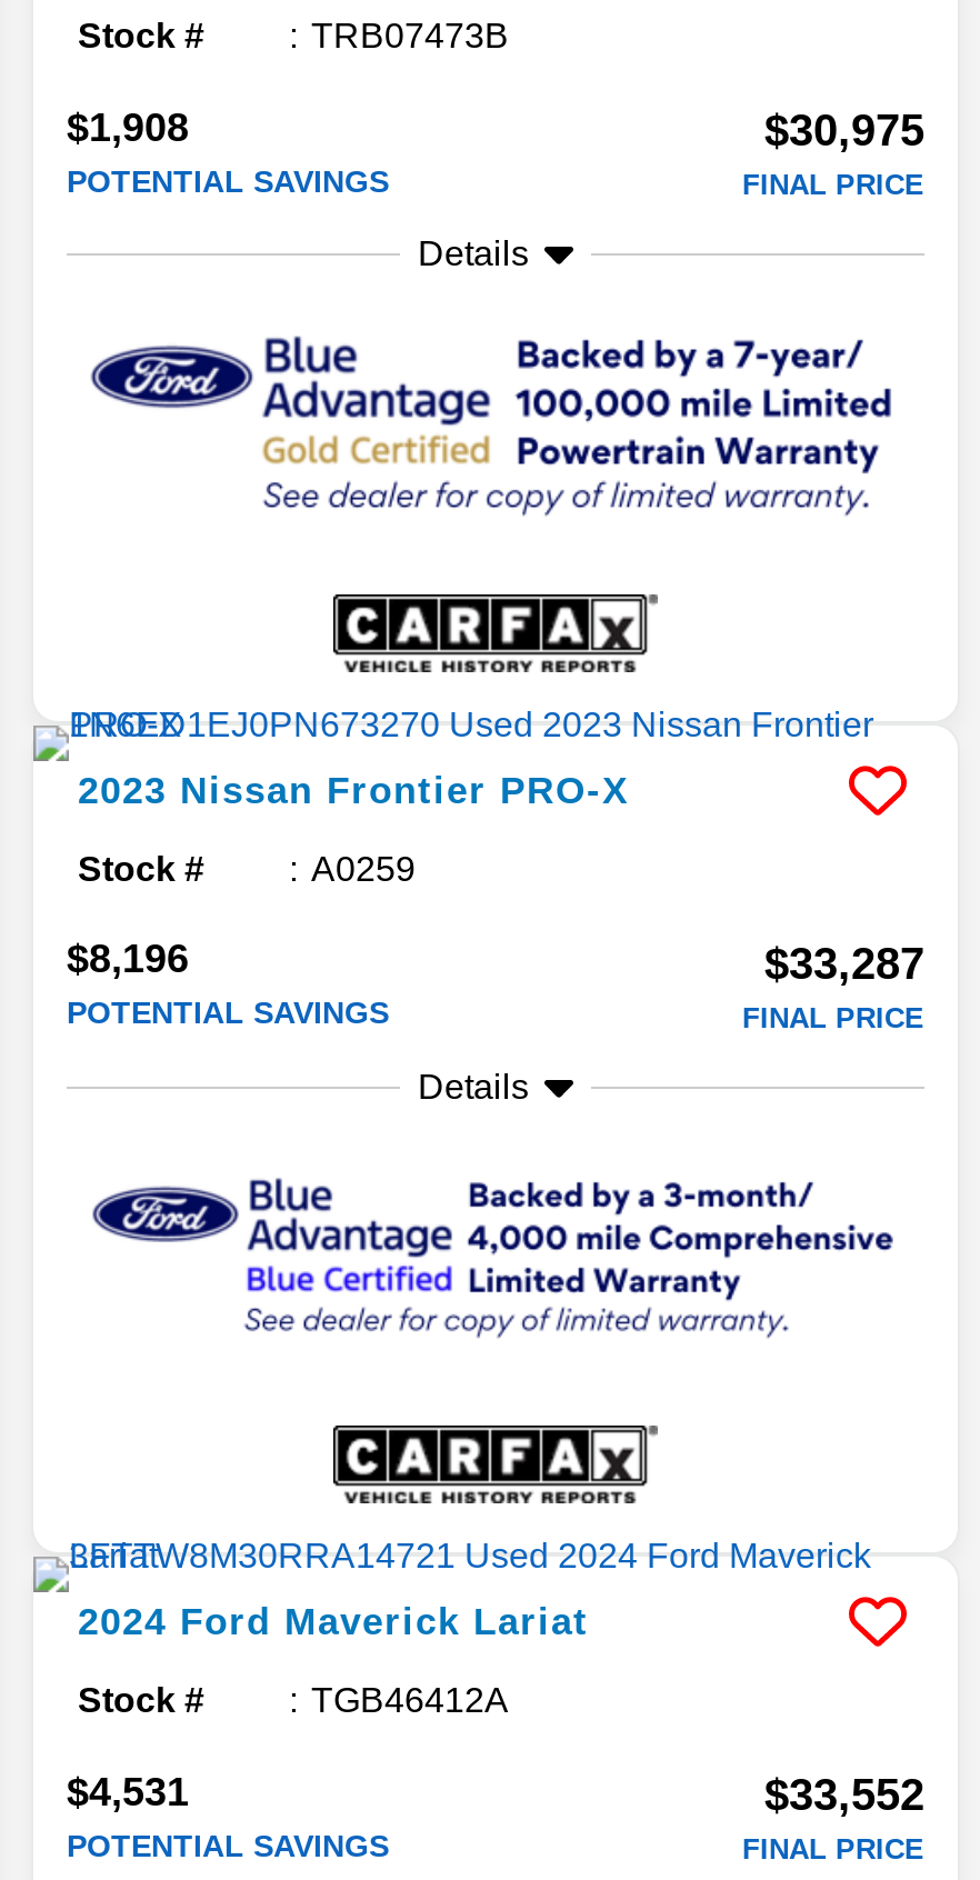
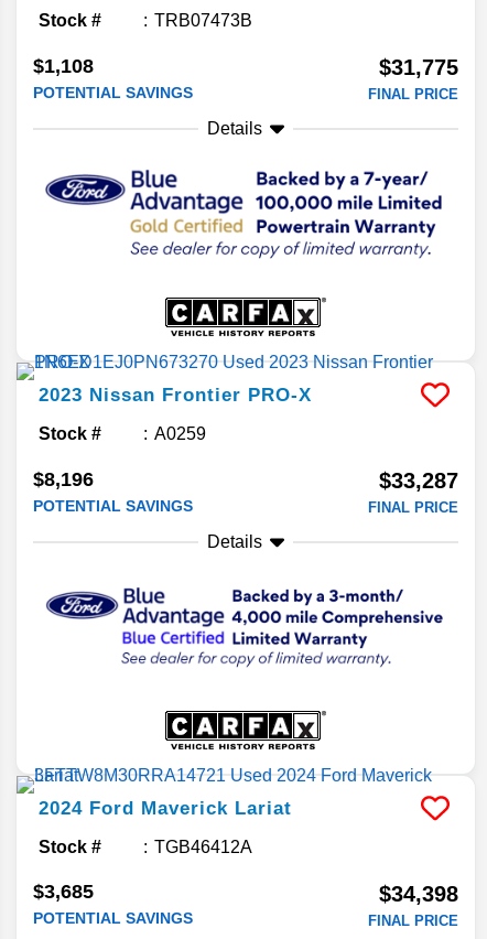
[67,104,189,149] $1,908 -> [33,55,94,77] $1,108
[764,105,924,154] $30,975 -> [379,56,458,80] $31,775
[67,1770,189,1814] $4,531 -> [33,881,94,903] $3,685
[764,1771,924,1820] $33,552 -> [379,881,458,906] $34,398

